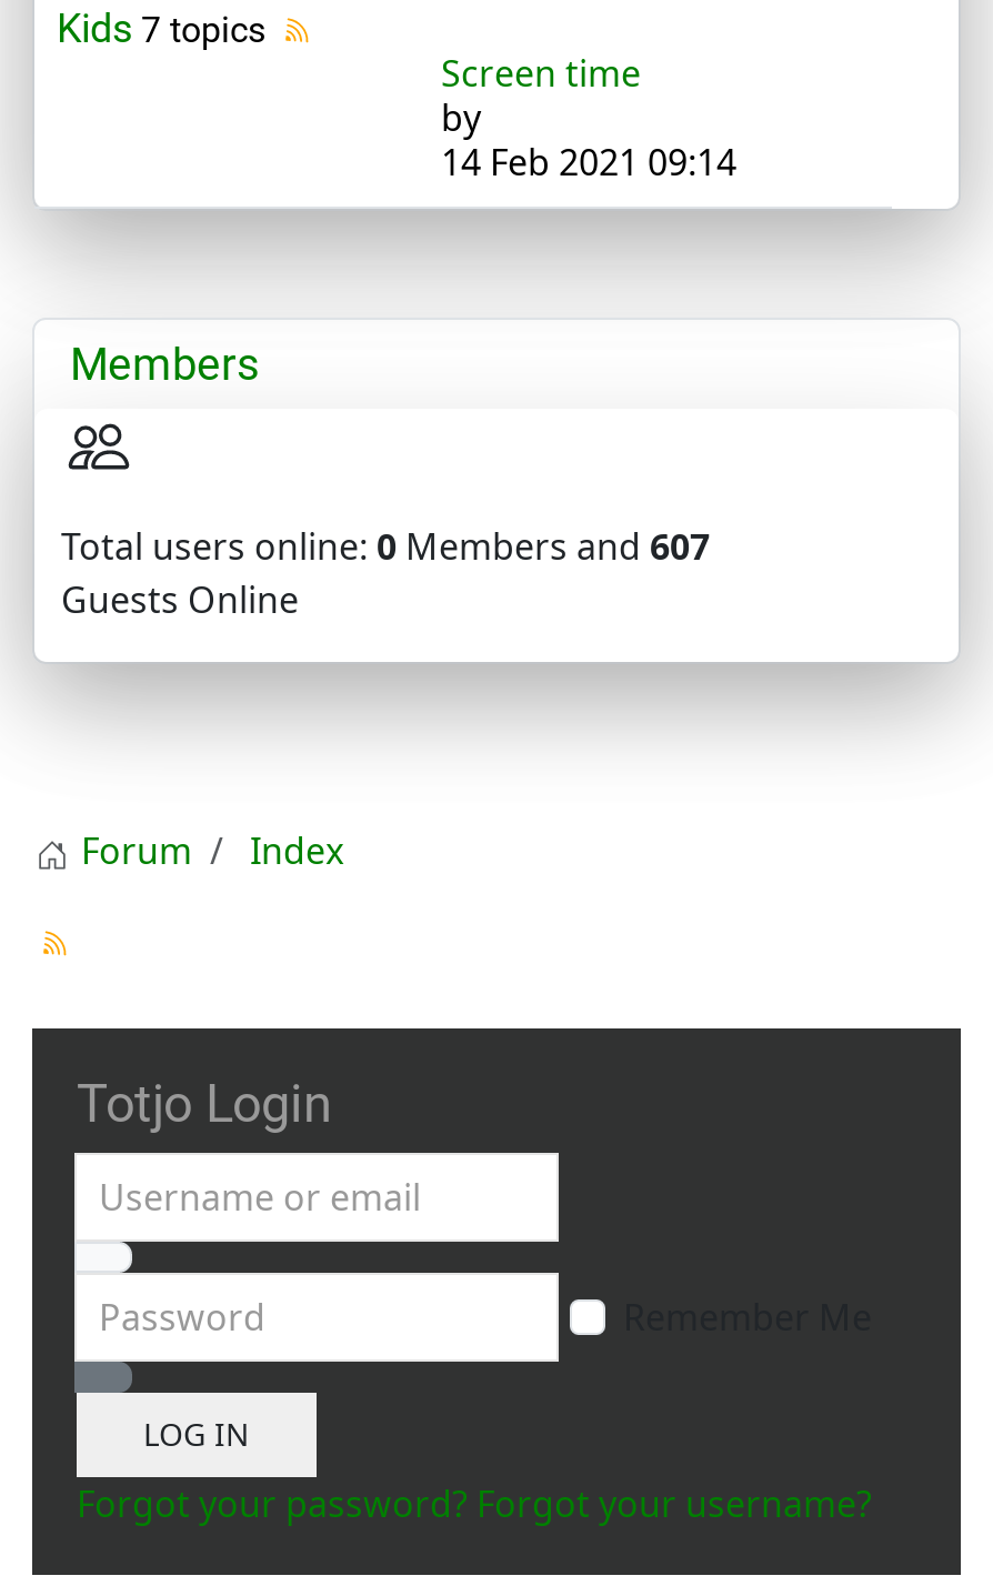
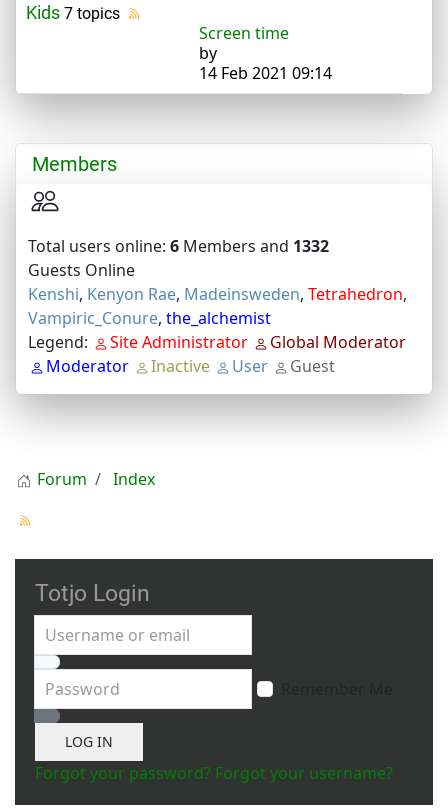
[61,522,710,571] Total users online: 0 Members and 607 -> [28,235,329,257] Total users online: 6 Members and 1332
none -> [28,283,407,377] Kenshi, Kenyon Rae, Madeinsweden, Tetrahedron, | Vampiric_Conure, the_alchemist | Legend: | Site Administrator | Global Moderator | Moderator | Inactive | User | Guest

